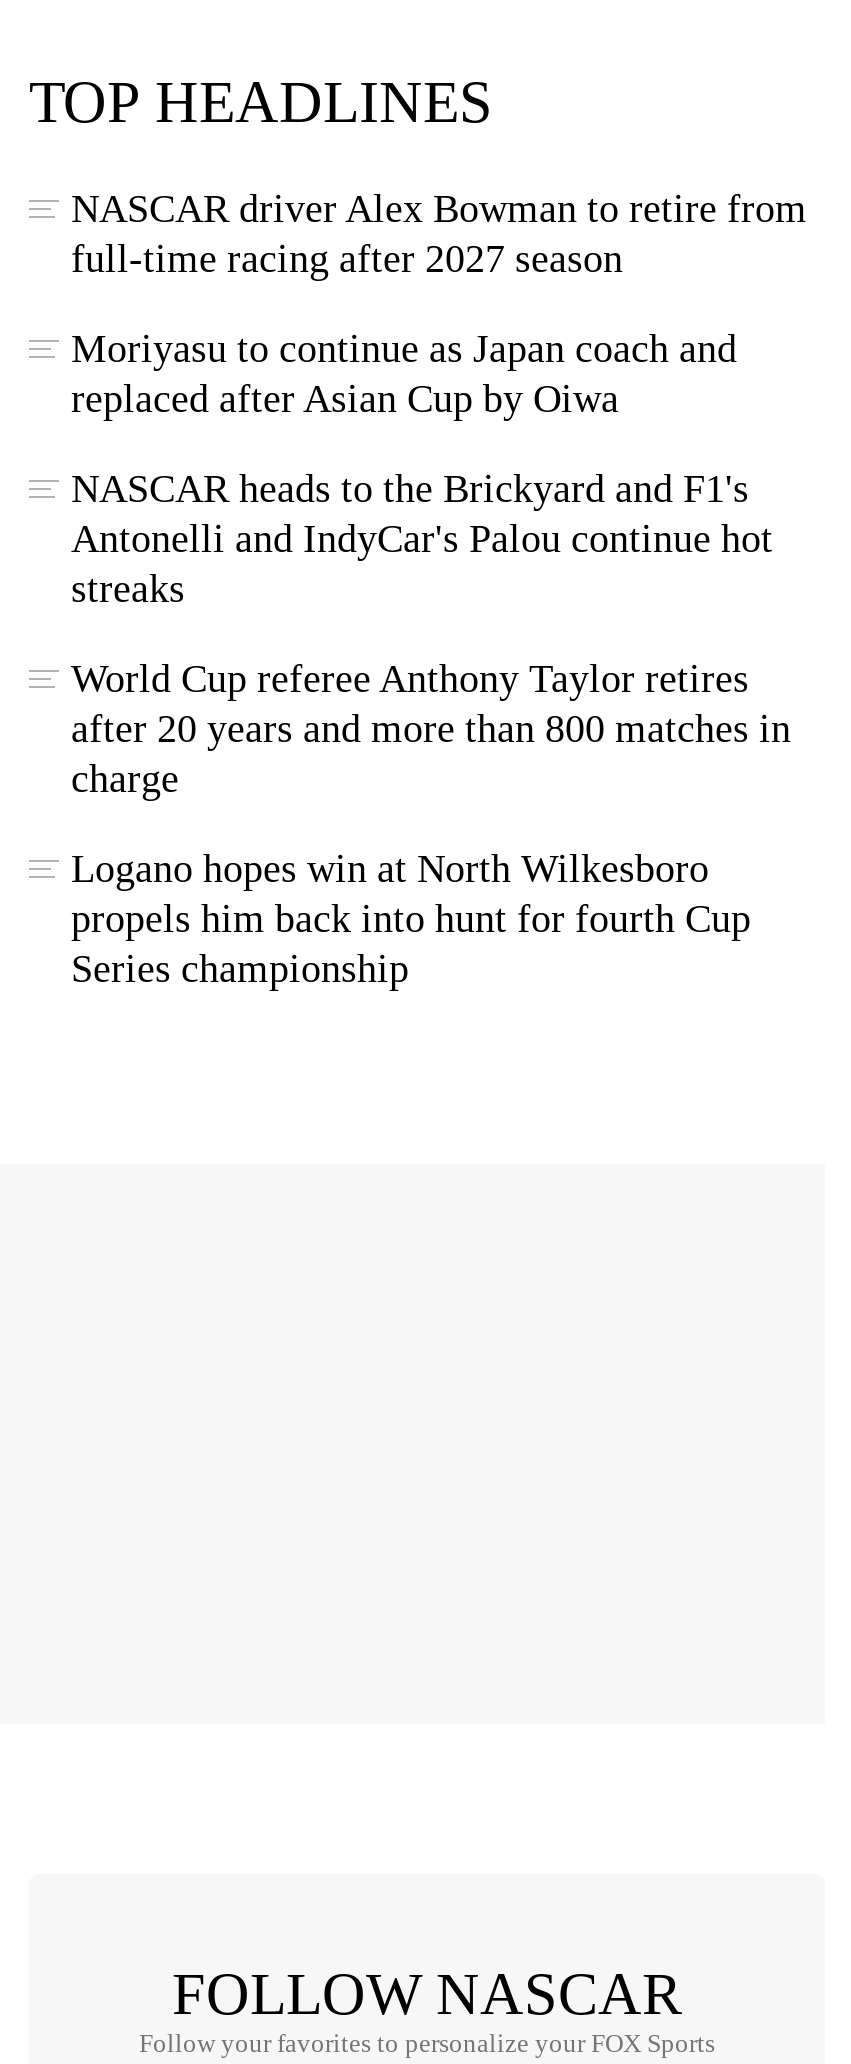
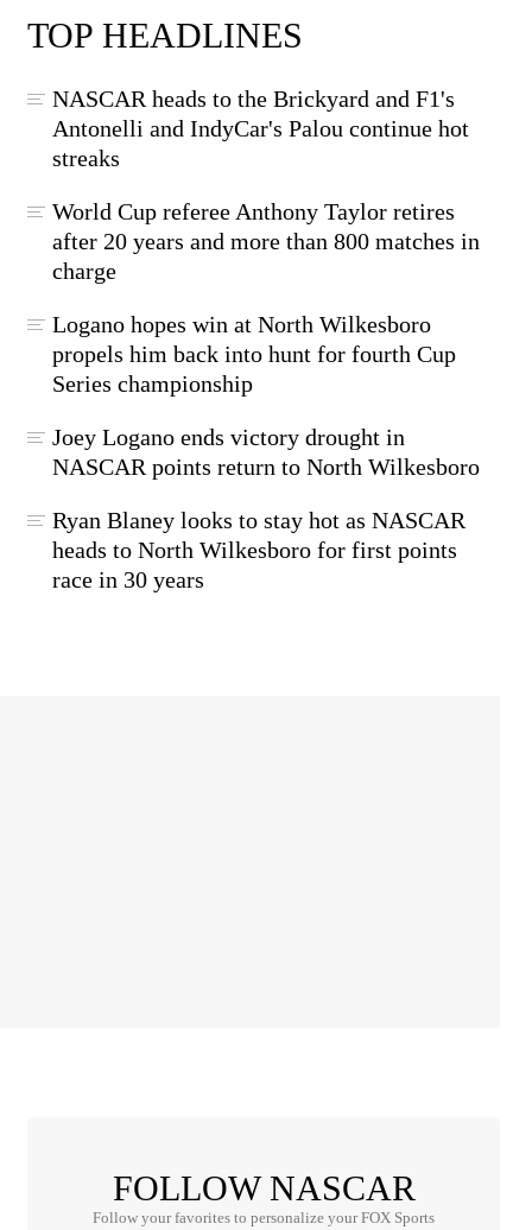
[71,186,807,420] NASCAR driver Alex Bowman to retire from | full-time racing after 2027 season | Moriyasu to continue as Japan coach and | replaced after Asian Cup by Oiwa -> none
moved [71,466,791,990] -> [52,85,480,396]: NASCAR heads to the Brickyard and F1's | Antonelli and IndyCar's Palou continue hot | streaks | ... | propels him back into hunt for fourth Cup | Series championship
none -> [52,424,480,592] Joey Logano ends victory drought in | NASCAR points return to North Wilkesboro | Ryan Blaney looks to stay hot as NASCAR | heads to North Wilkesboro for first points | race in 30 years

